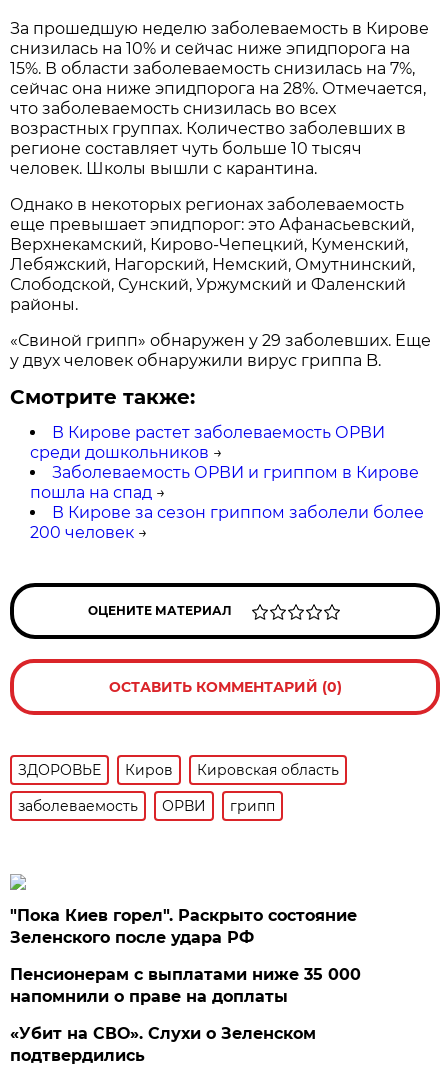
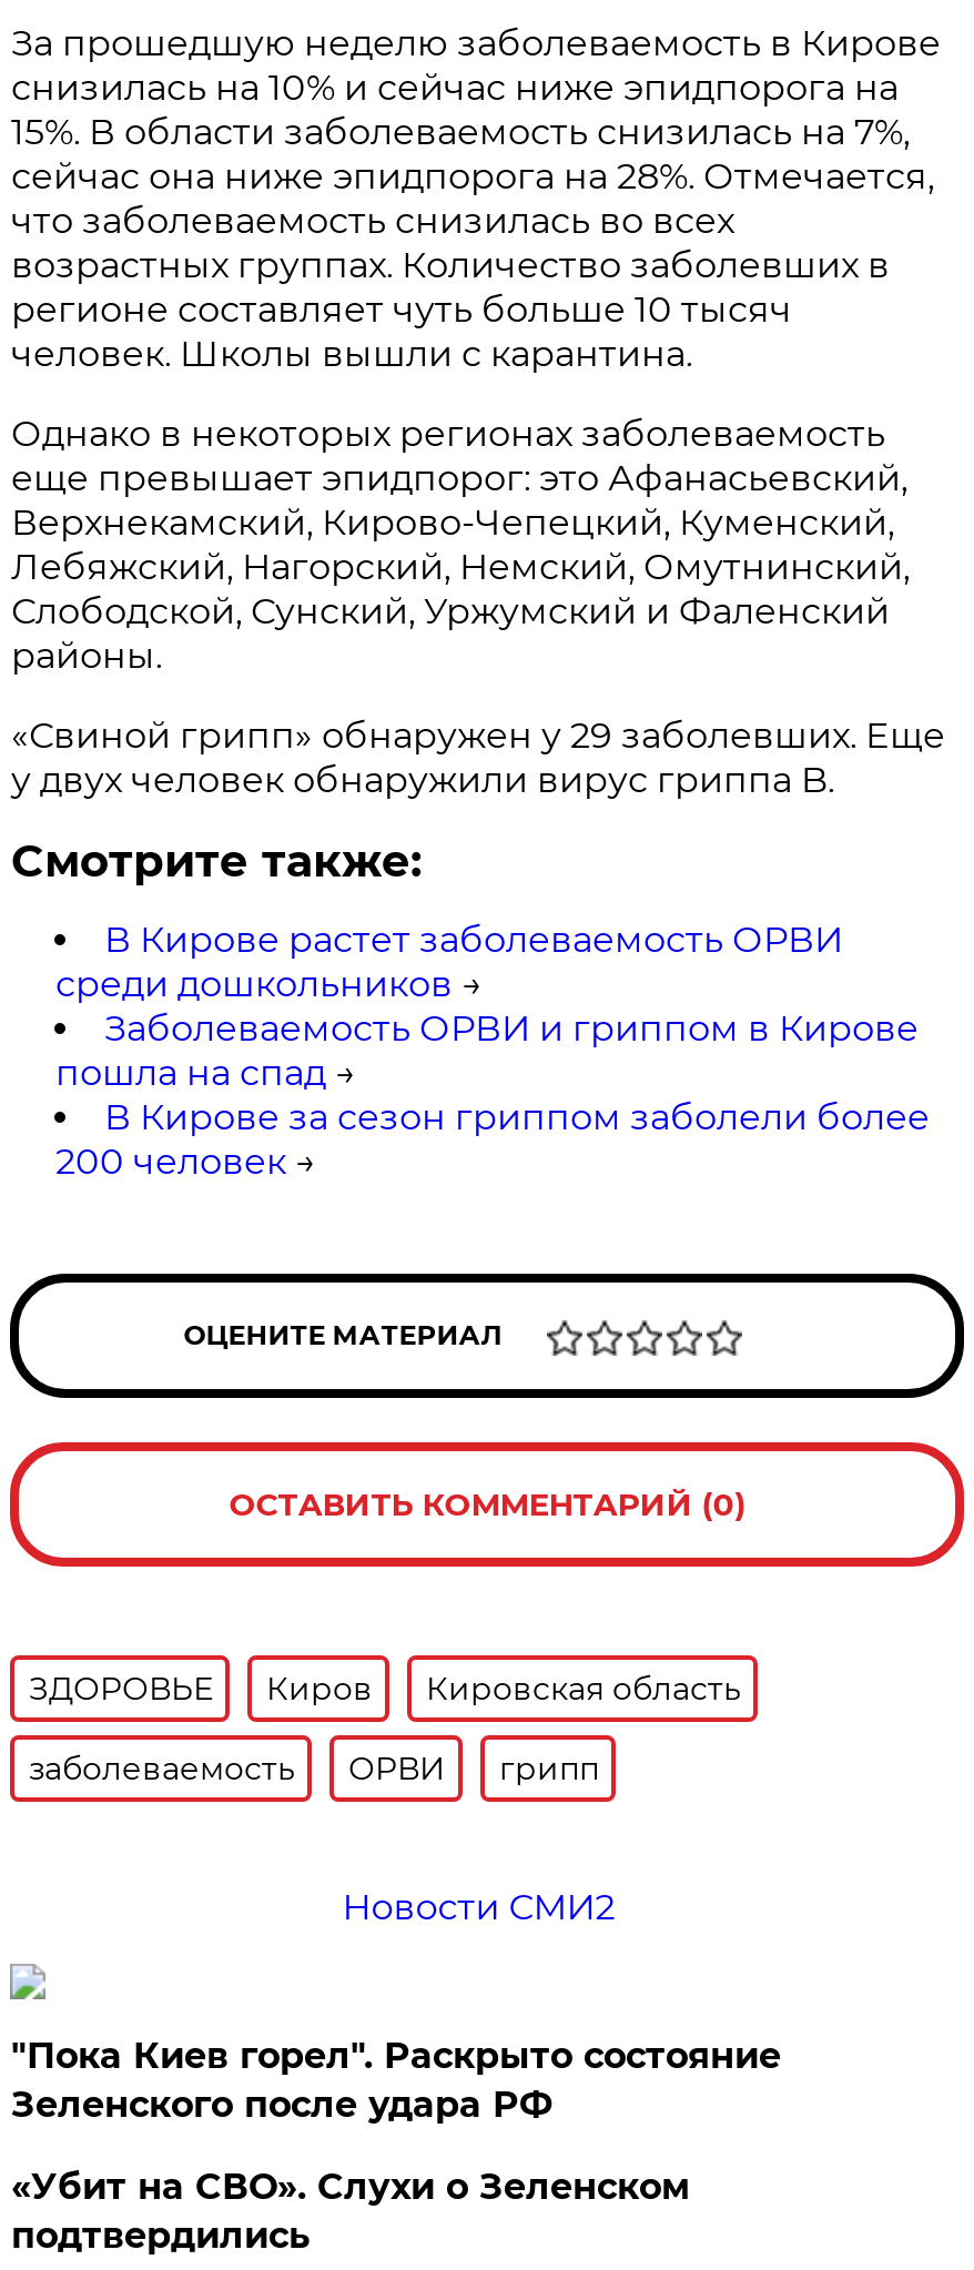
none -> [342,1886,615,1928] Новости СМИ2
moved [10,906,357,947] -> [11,2035,781,2126]: "Пока Киев горел". Раскрыто состояние | Зеленского после удара РФ
[10,965,361,1006] Пенсионерам с выплатами ниже 35 000 | напомнили о праве на доплаты -> none

